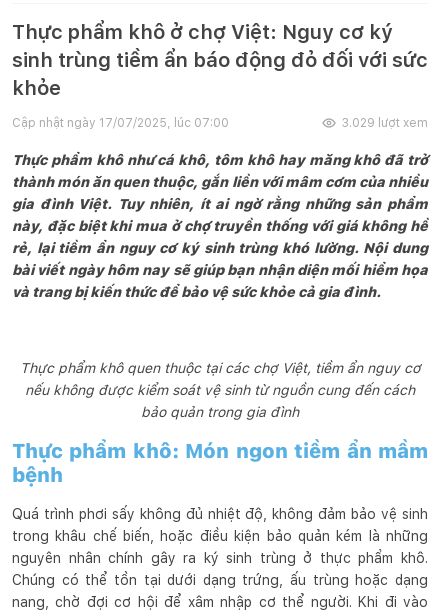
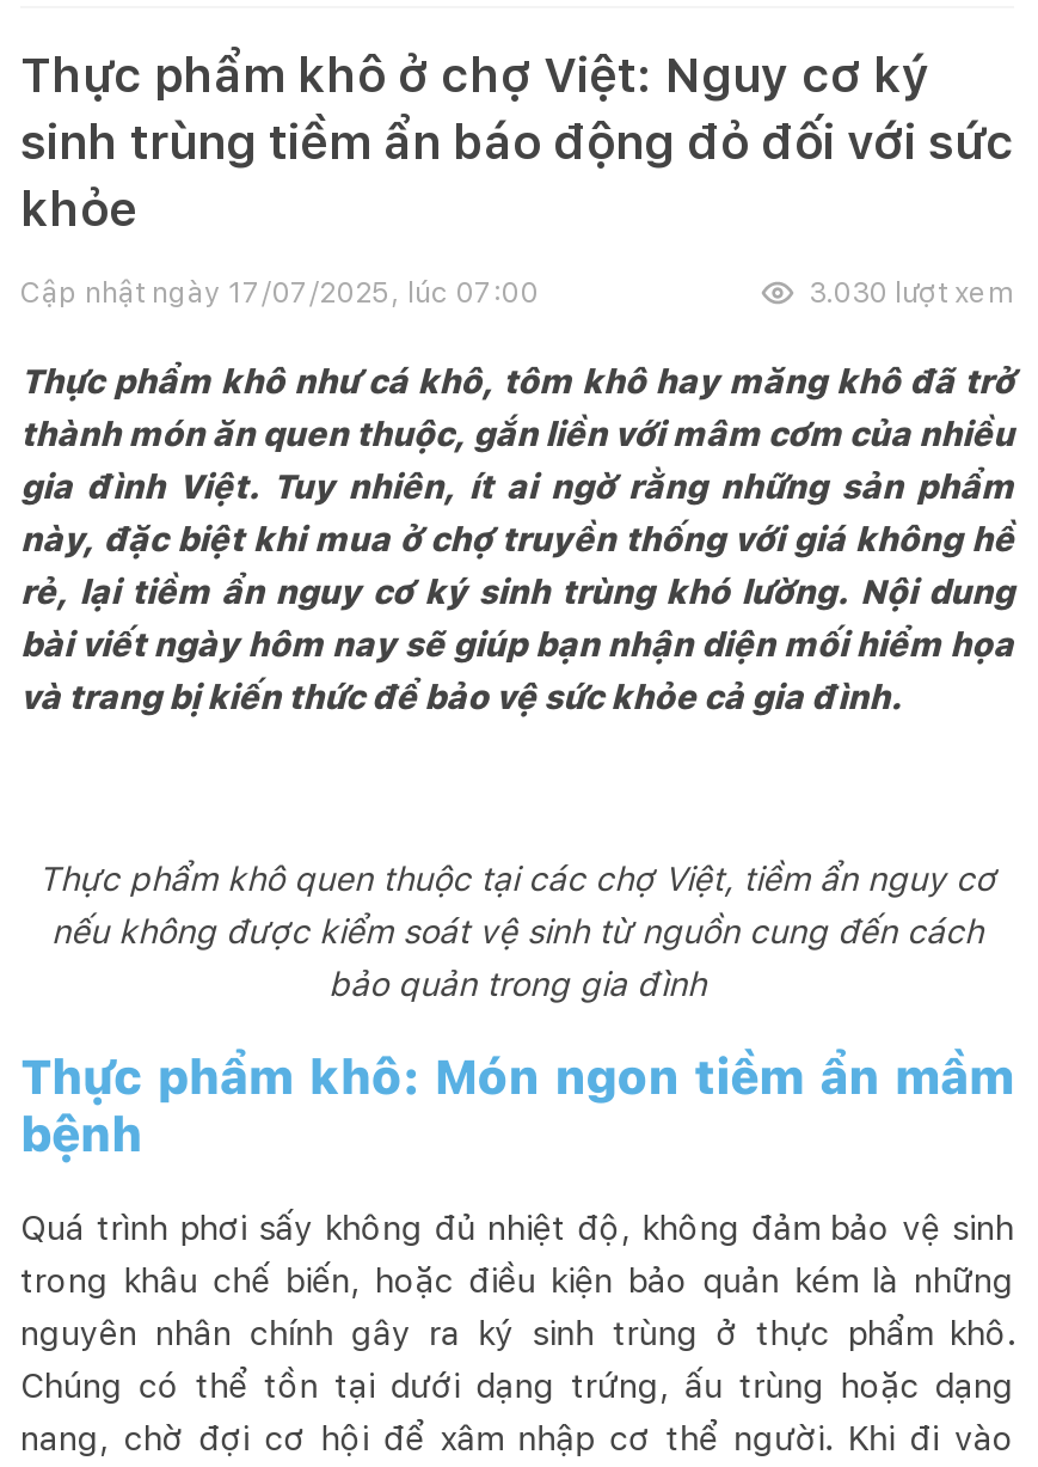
[342,116,428,130] 3.029 lượt xem -> [809,276,1014,309] 3.030 lượt xem

